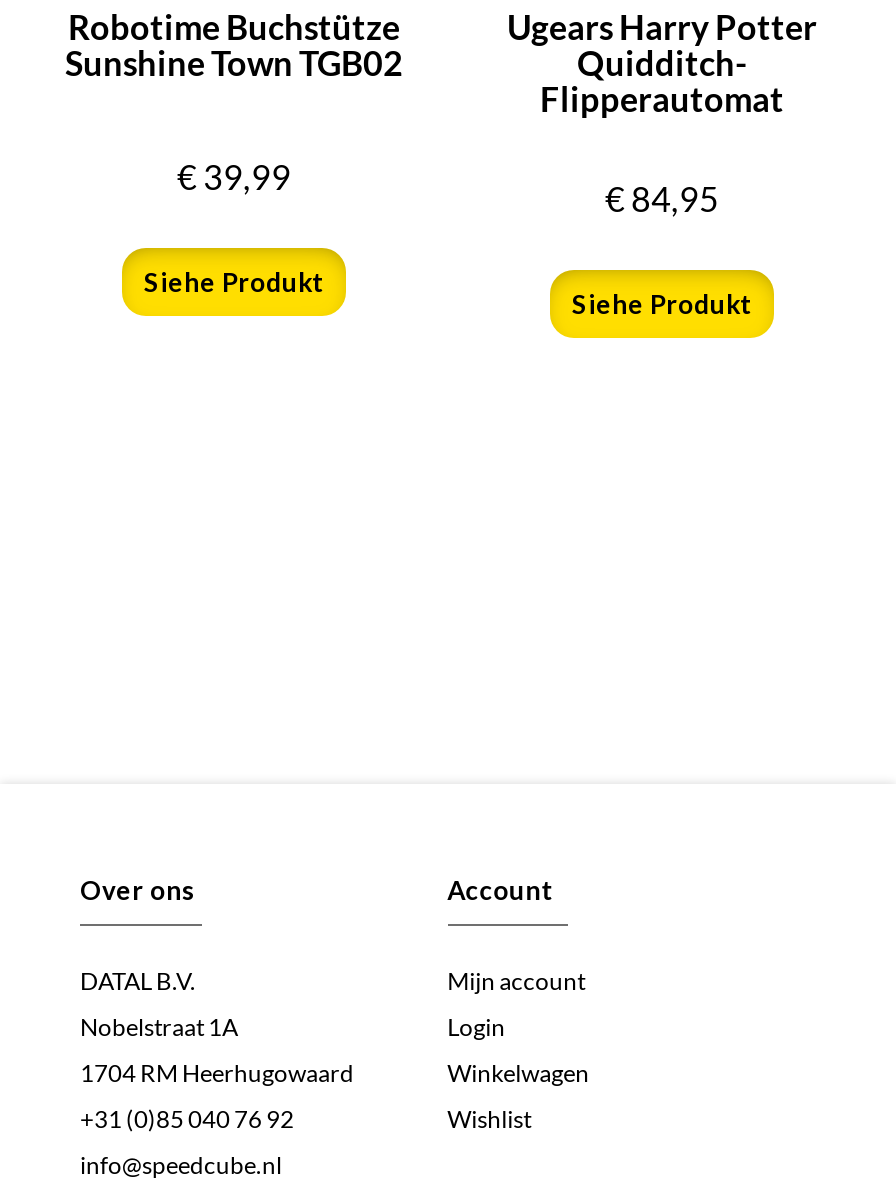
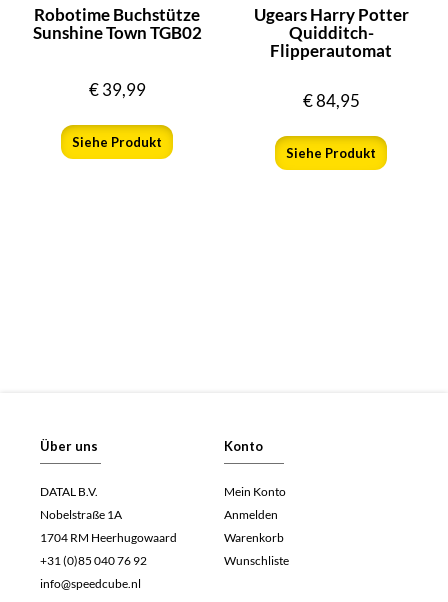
[80,875,196,907] Over ons -> [40,437,98,453] Über uns
[447,875,553,907] Account -> [224,437,263,453] Konto
[447,967,585,997] Mijn account -> [224,483,286,498] Mein Konto
[80,1013,238,1043] Nobelstraat 1A -> [40,506,122,521] Nobelstraße 1A
[447,1013,505,1043] Login -> [224,506,278,521] Anmelden
[447,1059,589,1089] Winkelwagen -> [224,529,284,544] Warenkorb
[447,1105,531,1135] Wishlist -> [224,552,289,567] Wunschliste

